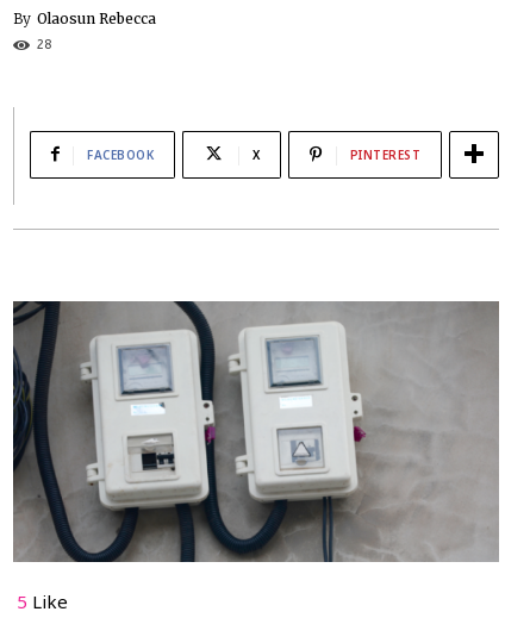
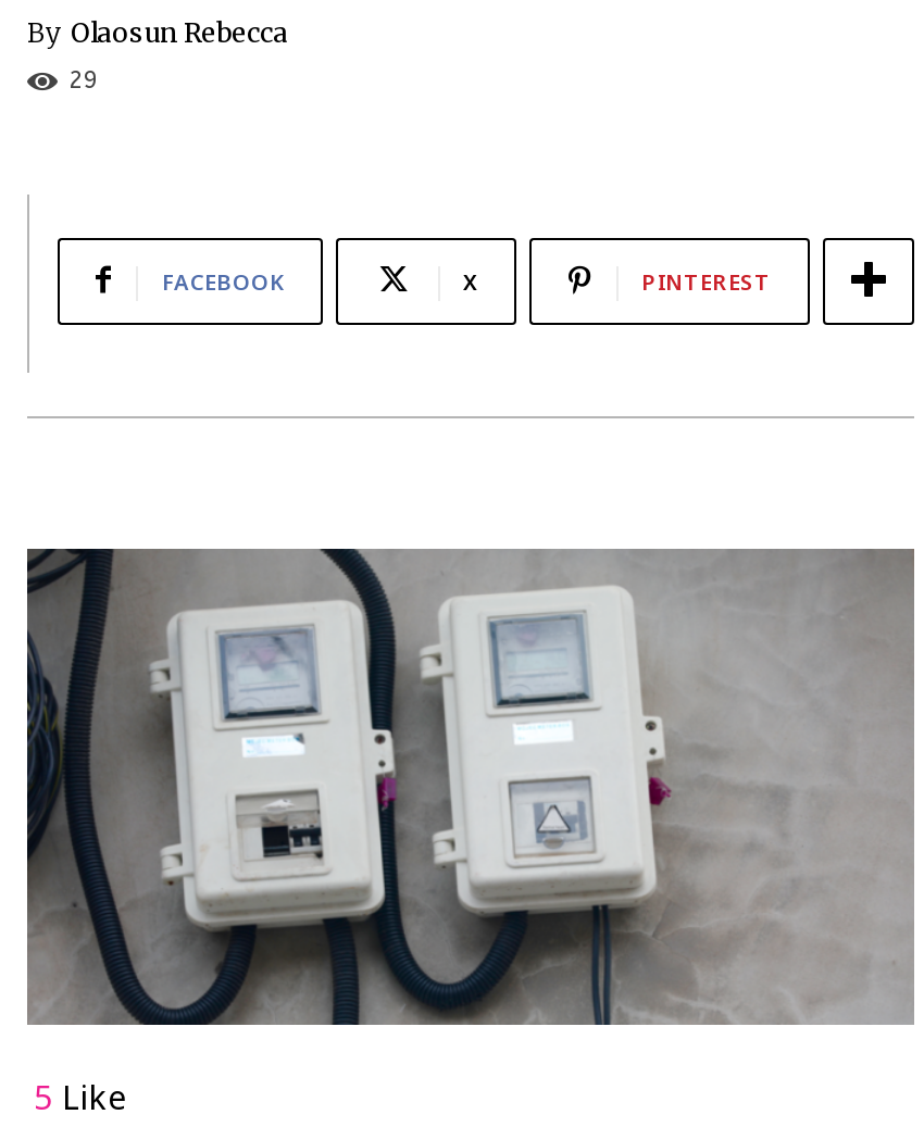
[36,38,52,53] 28 -> [68,68,99,96] 29

